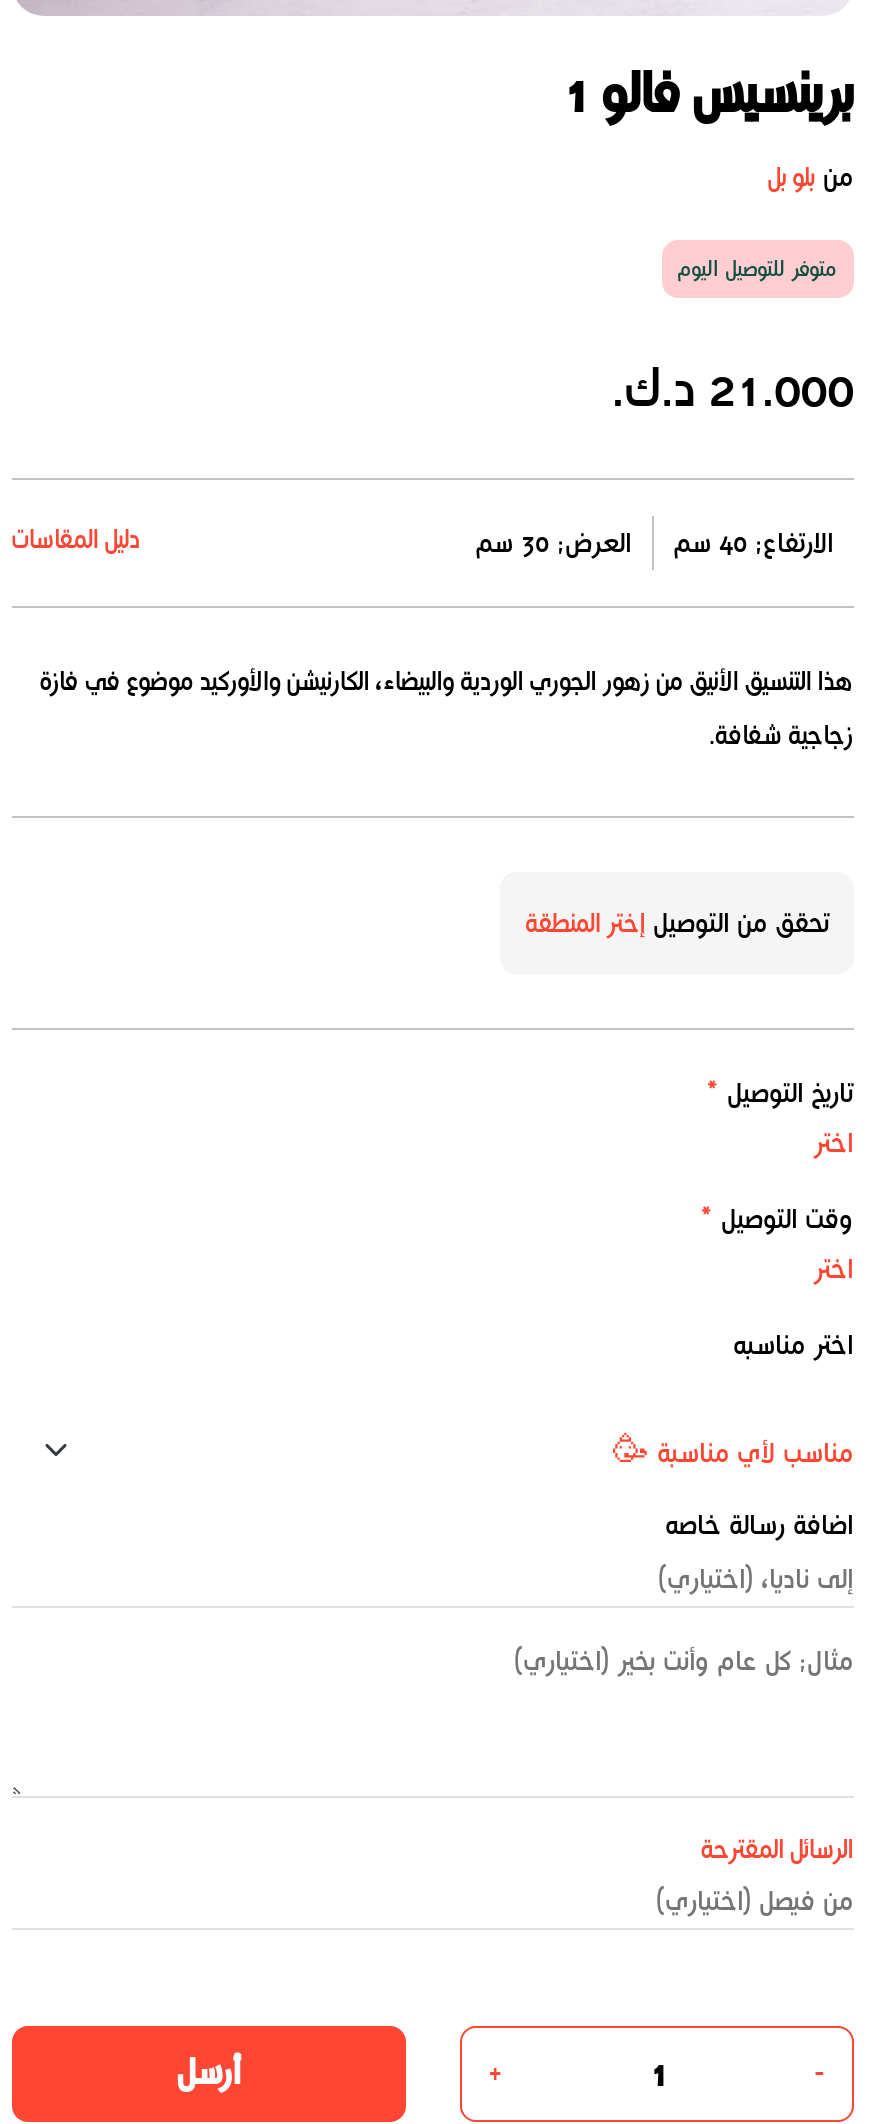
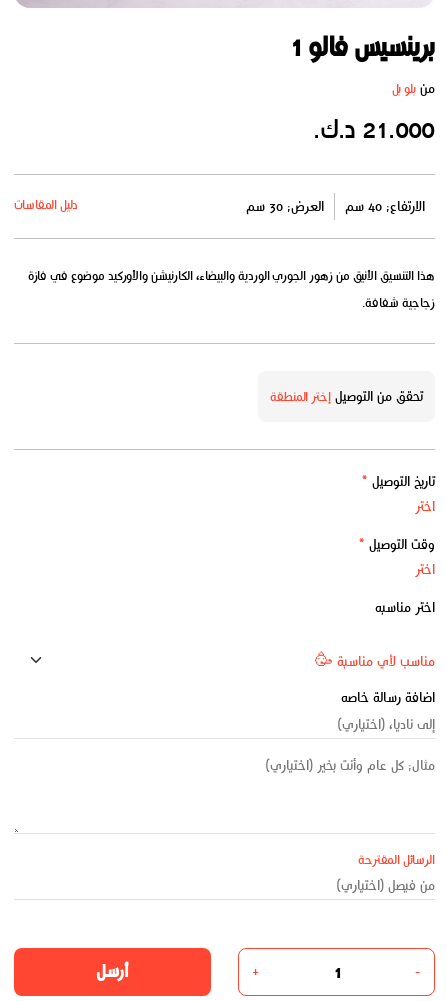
[677,254,837,284] متوفر للتوصيل اليوم -> none

